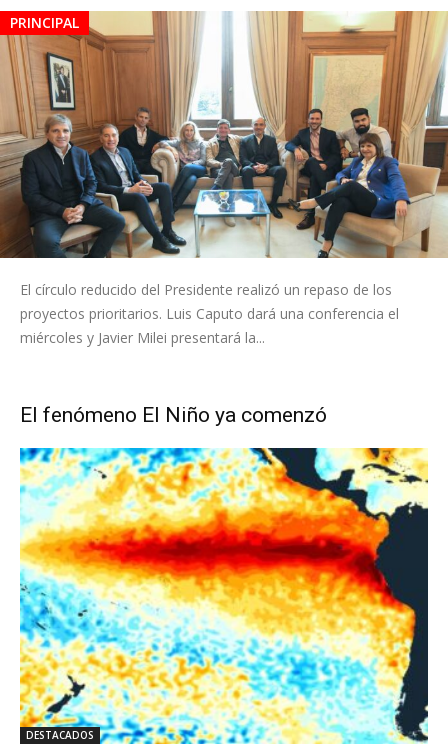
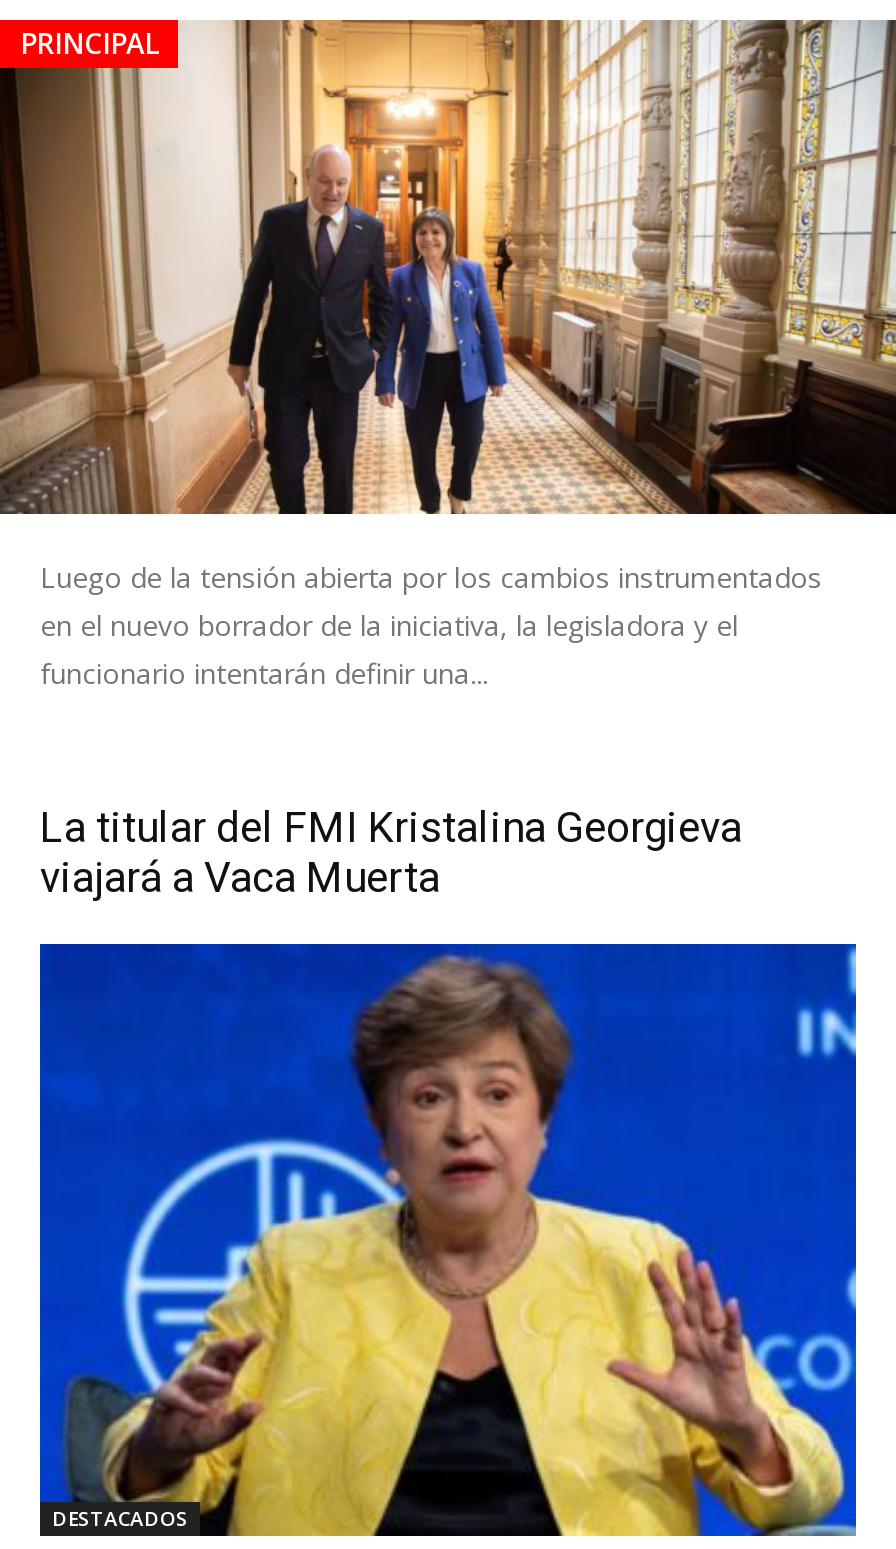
[3,11,445,347] [image] | El círculo reducido del Presidente realizó un repaso de los | proyectos prioritarios. Luis Caputo dará una conferencia el | miércoles y Javier Milei presentará la... -> [6,18,890,693] [image] | Luego de la tensión abierta por los cambios instrumentados | en el nuevo borrador de la iniciativa, la legisladora y el | funcionario intentarán definir una...
[20,403,327,427] El fenómeno El Niño ya comenzó -> [40,805,742,903] La titular del FMI Kristalina Georgieva | viajará a Vaca Muerta
[19,447,429,745] [image] -> [38,942,858,1538] [image]

